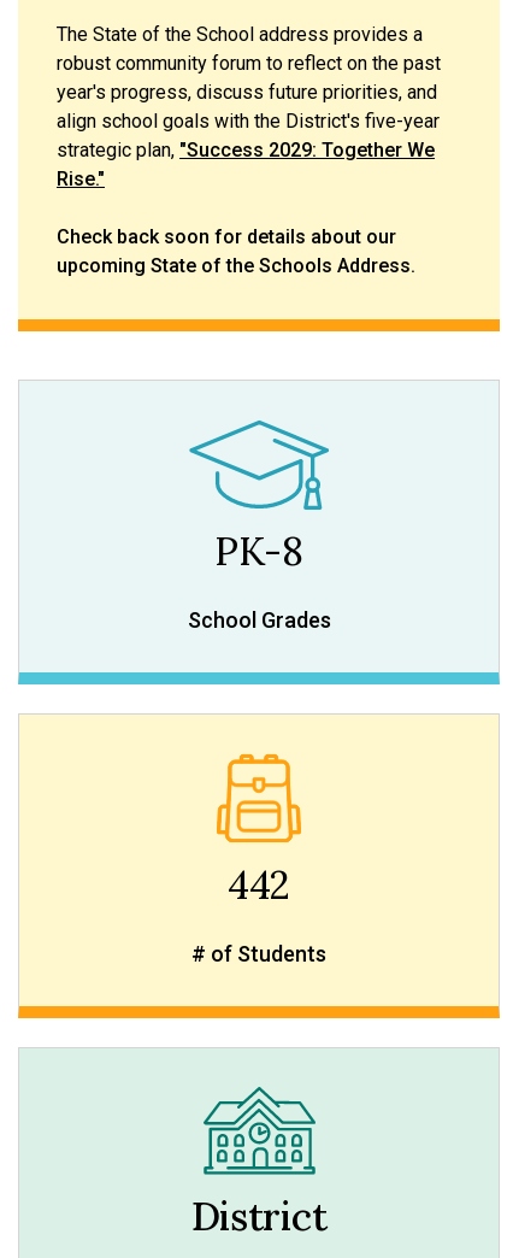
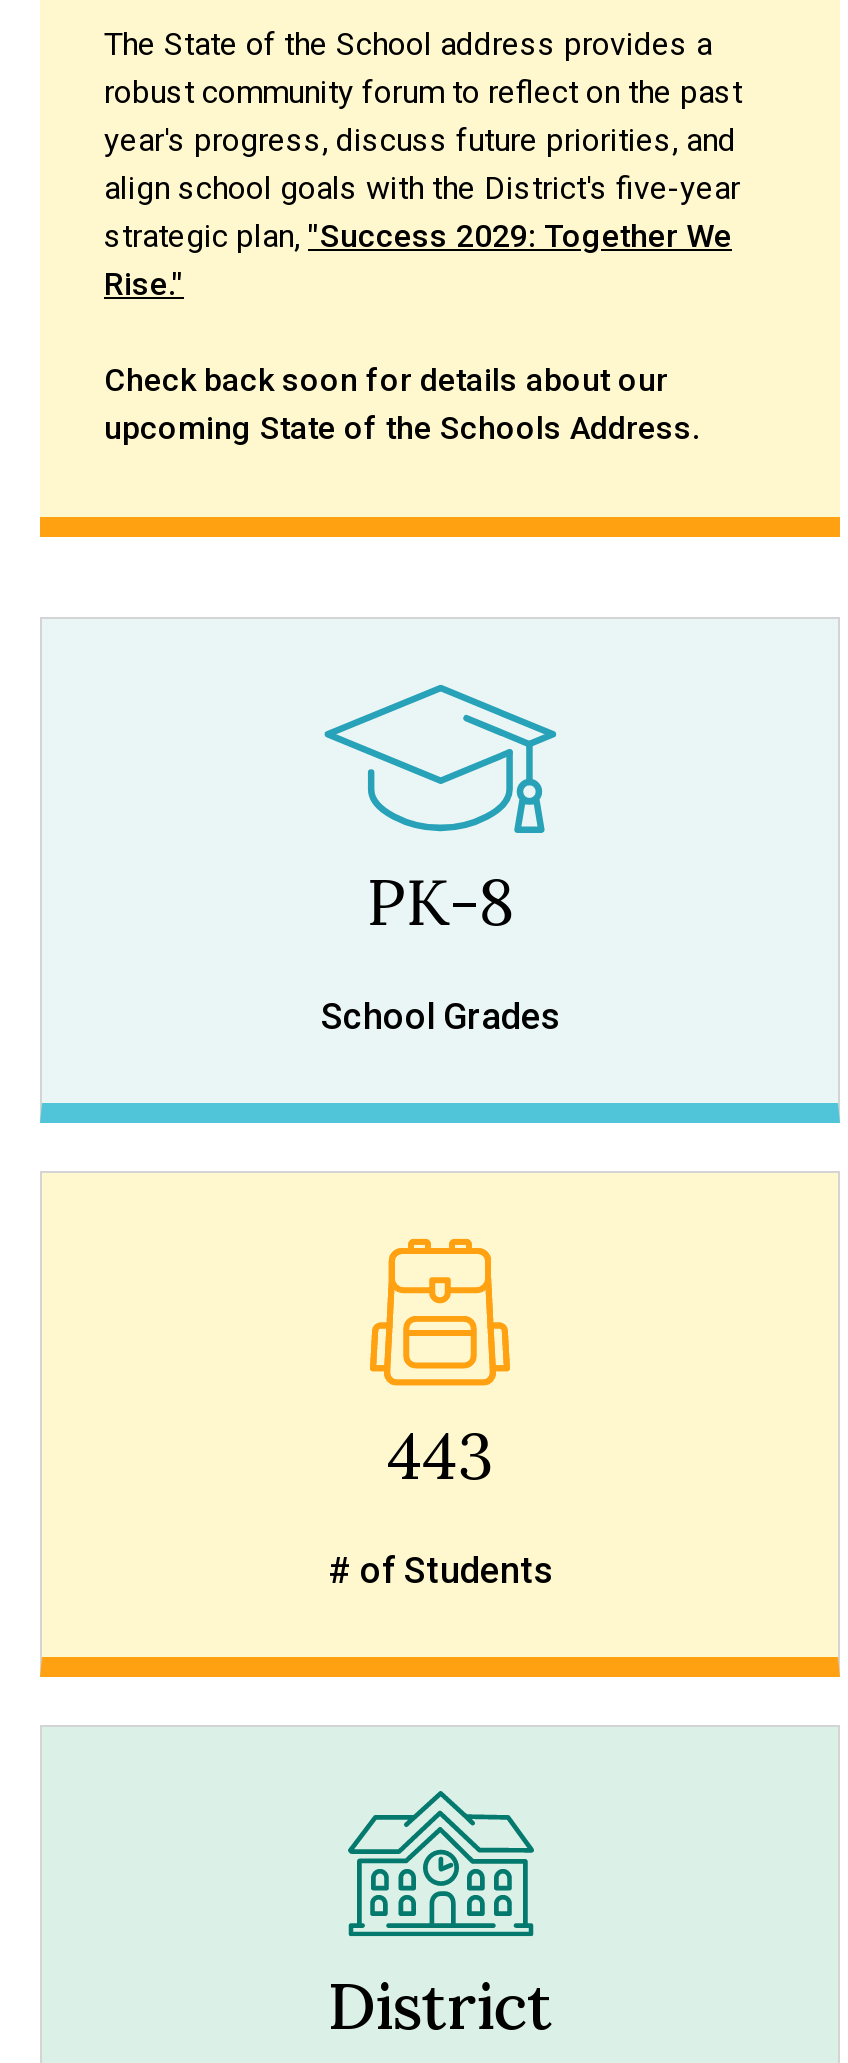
[228,861,290,910] 442 -> [387,1415,493,1497] 443

